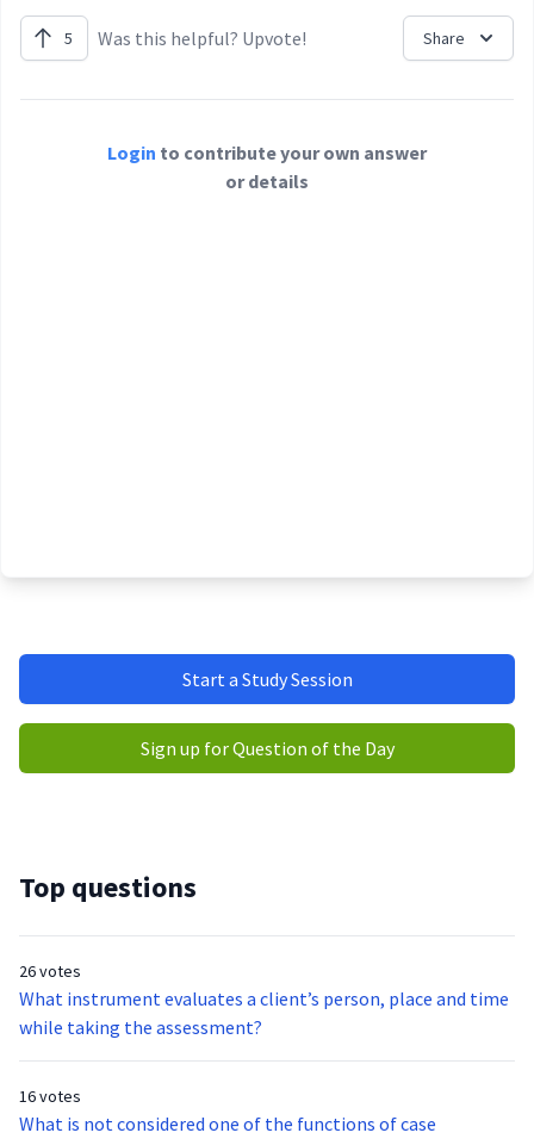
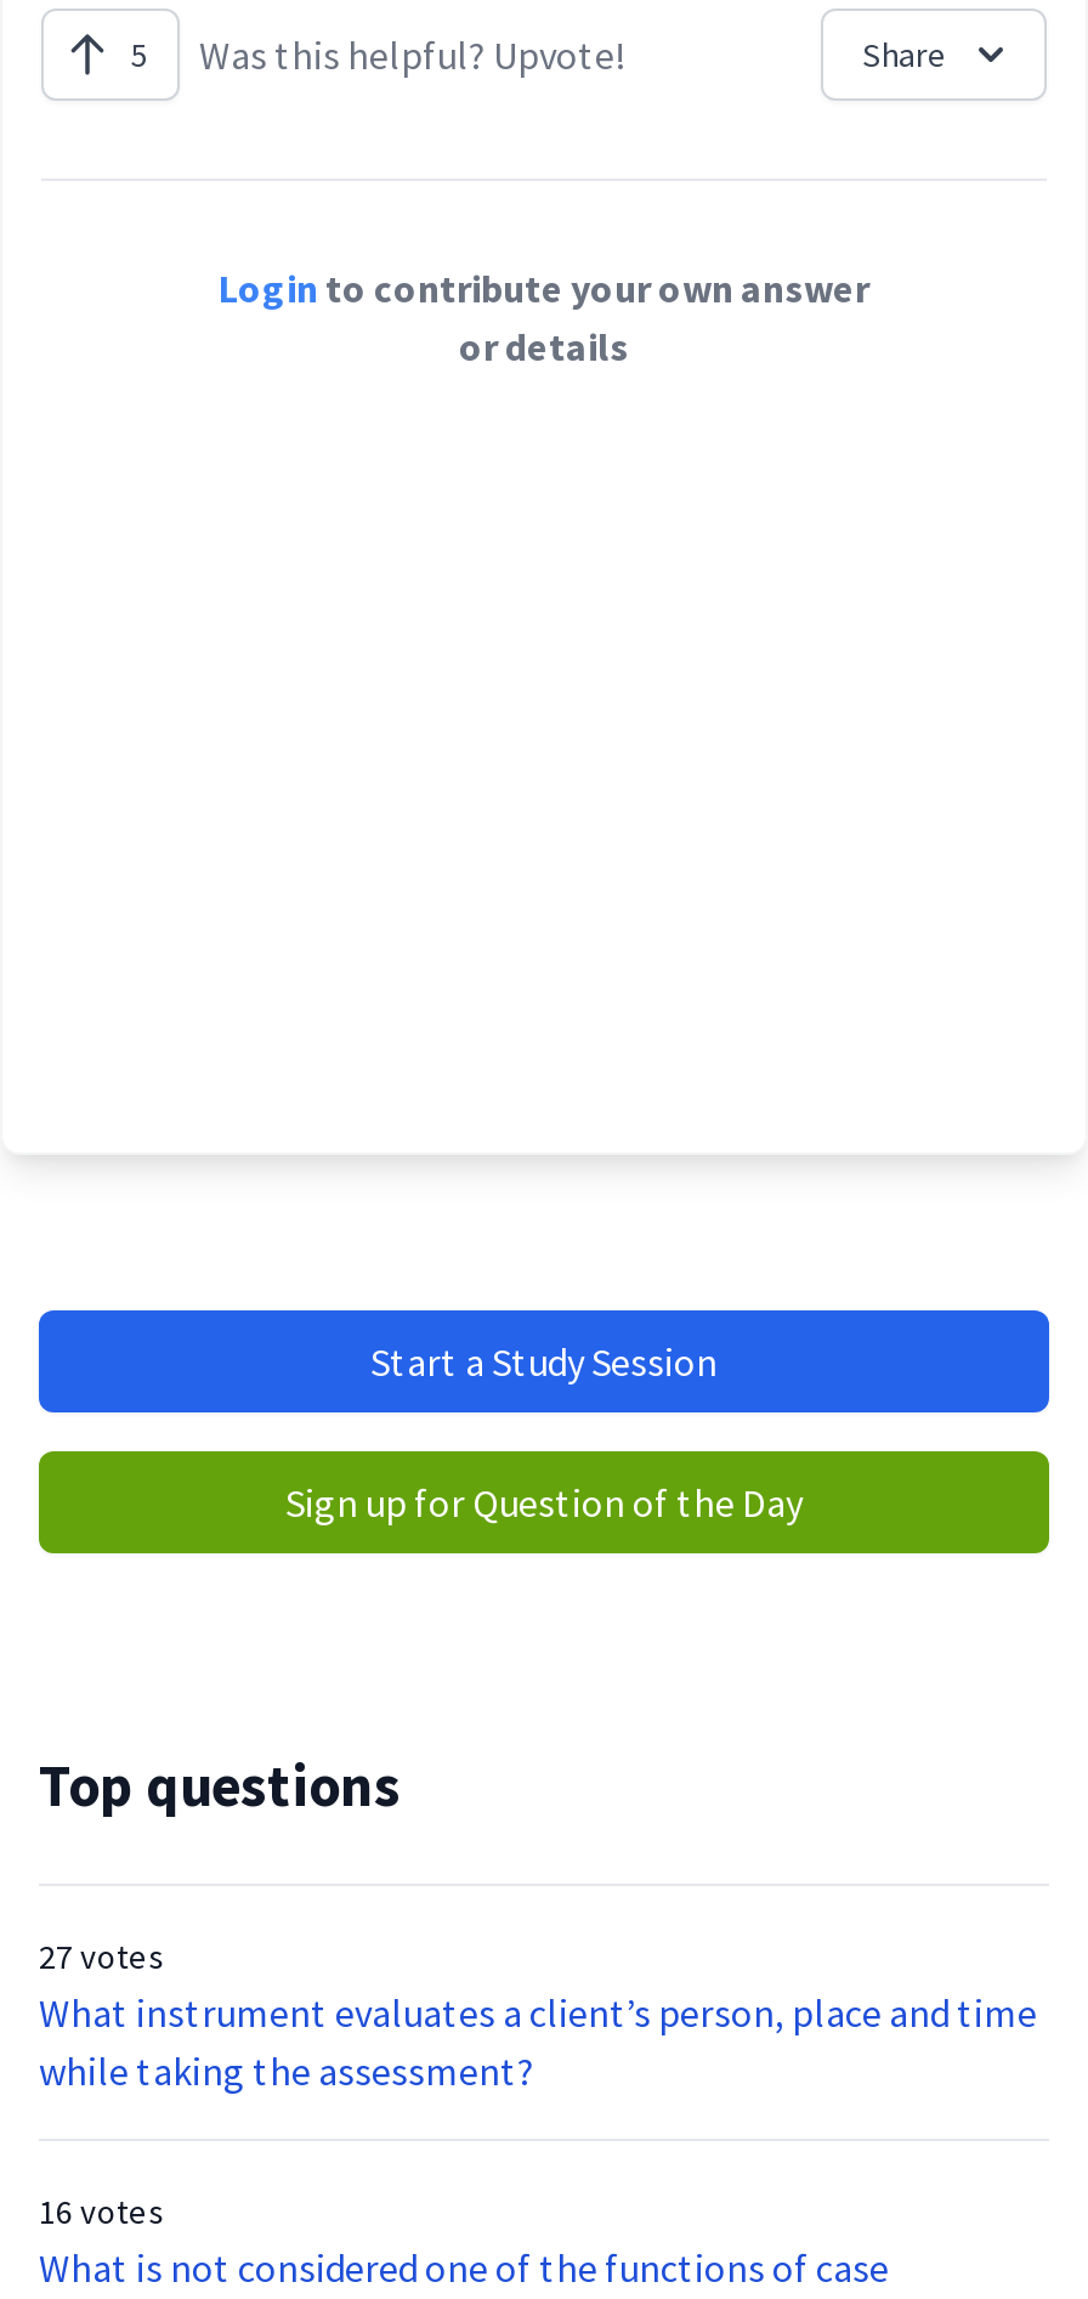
[19,961,81,982] 26 votes -> [39,1936,165,1979] 27 votes

